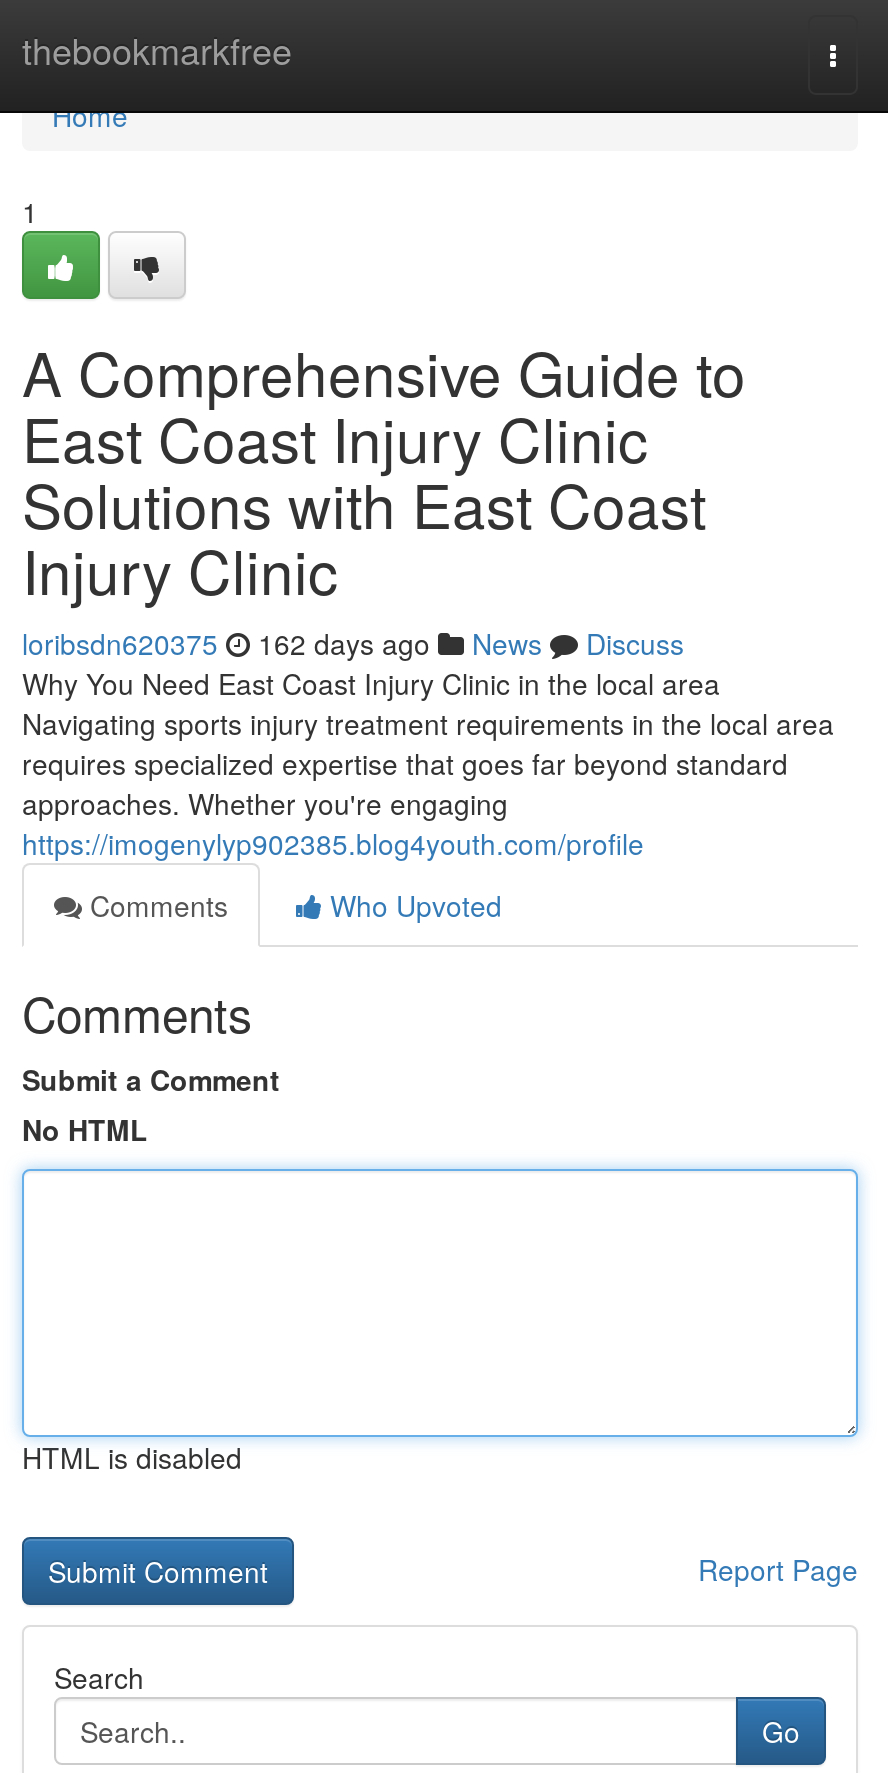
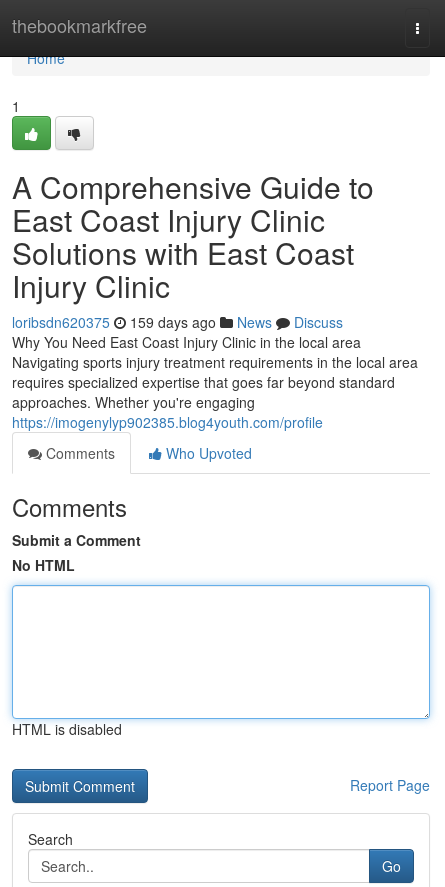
[22,623,684,663] loribsdn620375 162 days ago News Discuss -> [12,312,343,332] loribsdn620375 159 days ago News Discuss

